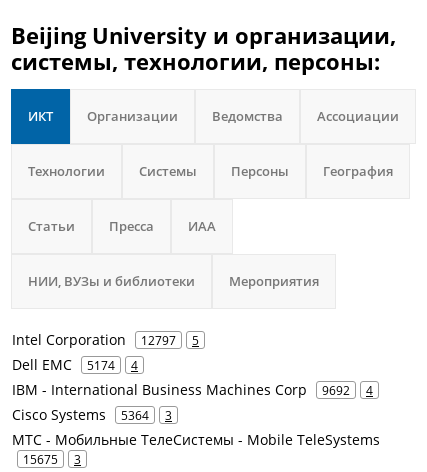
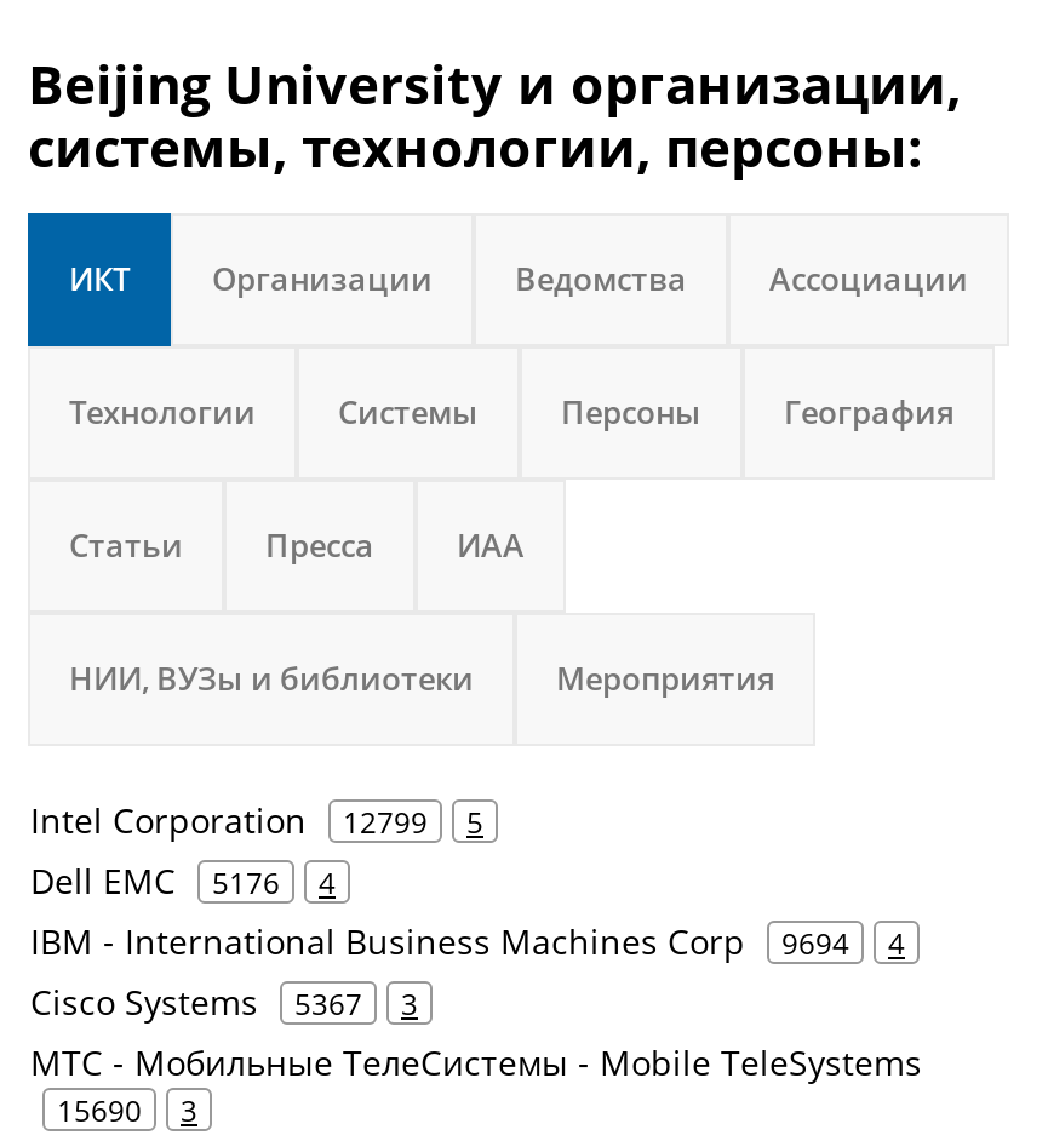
[12,330,199,349] Intel Corporation 12797 5 -> [30,797,483,843] Intel Corporation 12799 5
[12,355,138,374] Dell EMC 5174 4 -> [30,858,336,904] Dell EMC 5176 4
[12,380,373,399] IBM - International Business Machines Corp 9692 4 -> [30,918,905,964] IBM - International Business Machines Corp 9694 4
[12,405,172,424] Cisco Systems 5364 3 -> [30,979,418,1025] Cisco Systems 5367 3
[23,451,81,467] 15675 3 -> [57,1090,197,1129] 15690 3

